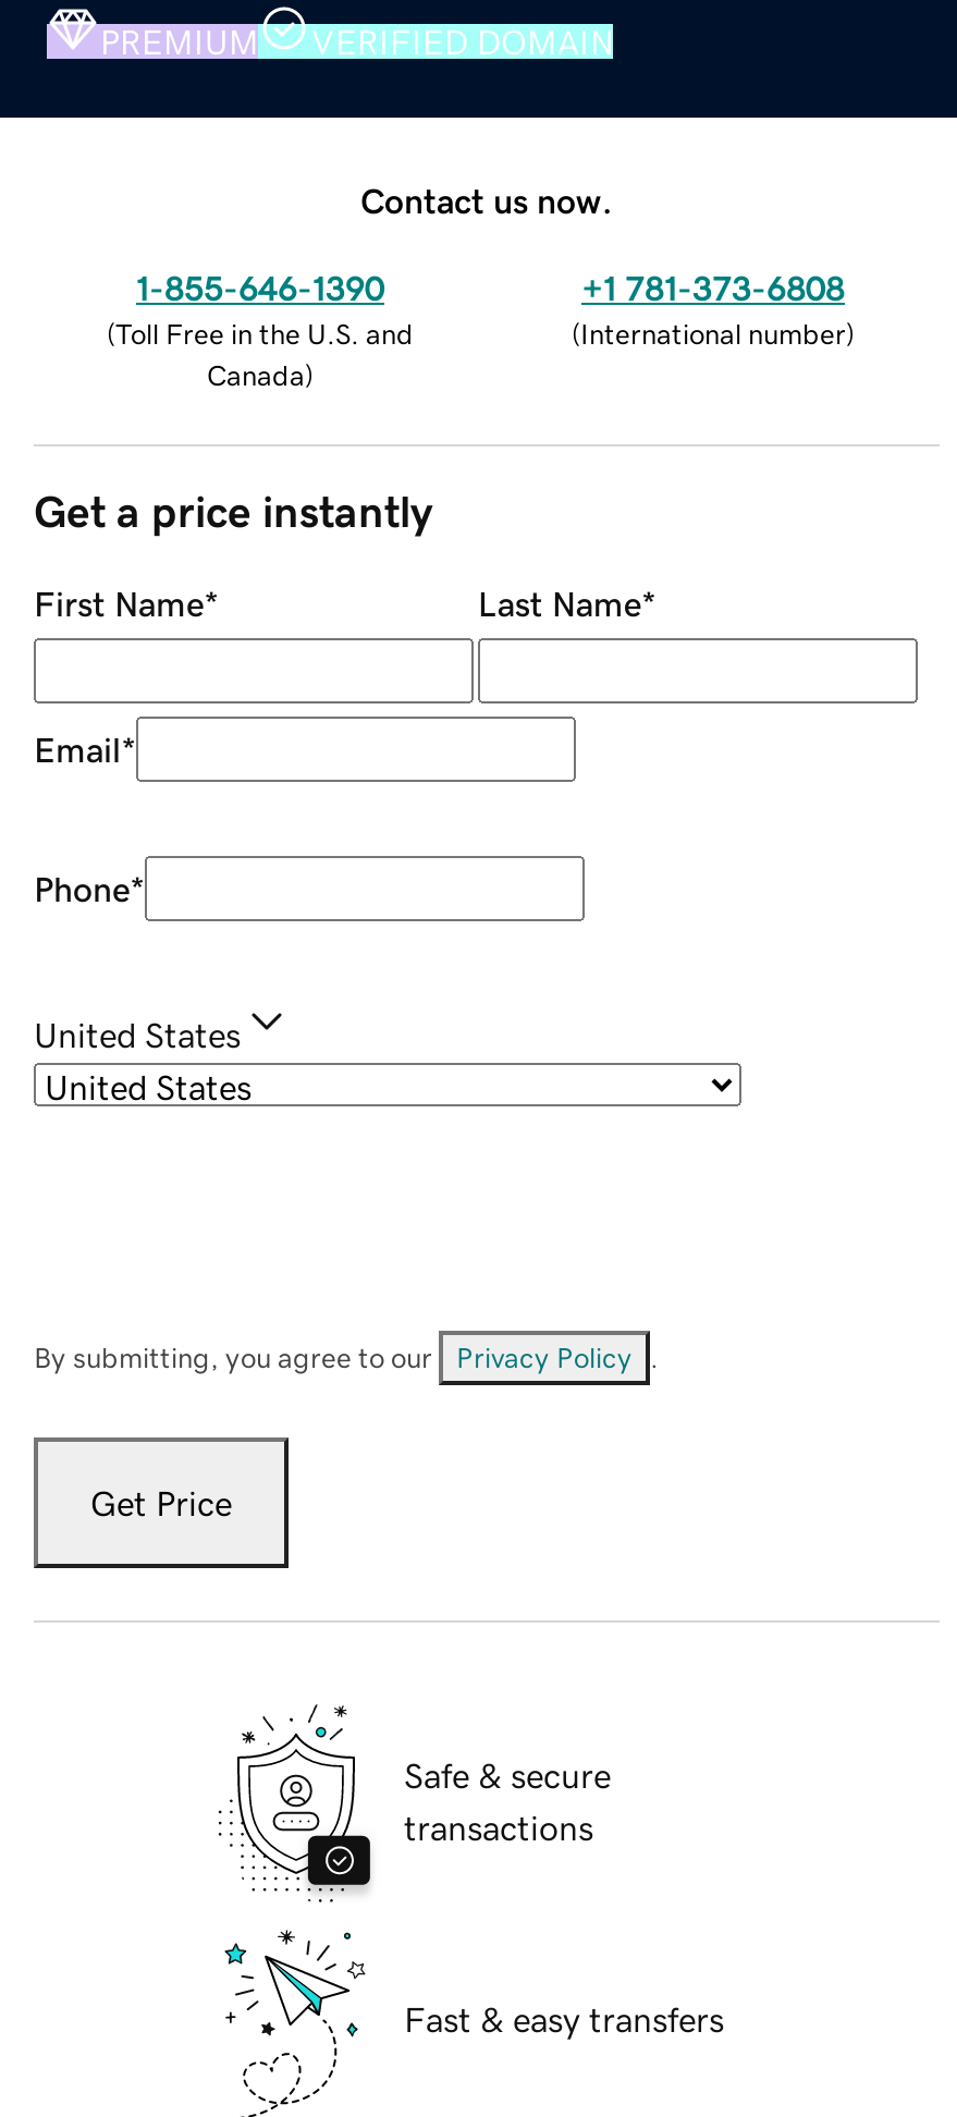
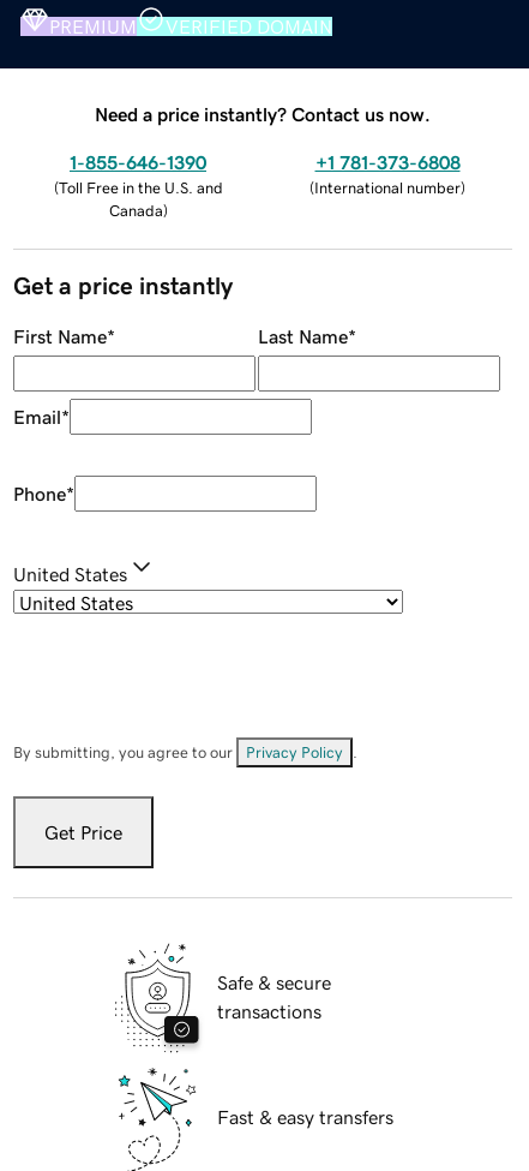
[360,182,613,217] Contact us now. -> [95,104,431,123] Need a price instantly? Contact us now.

